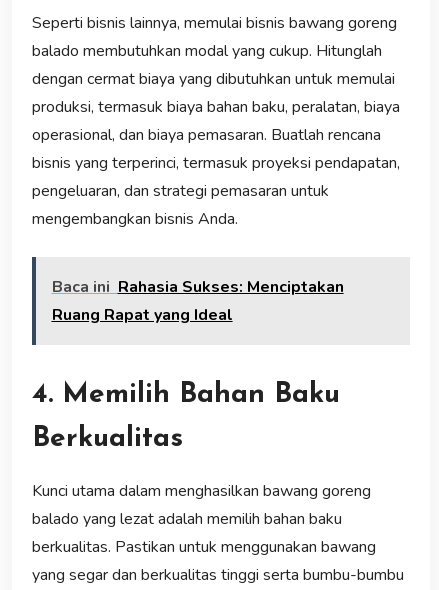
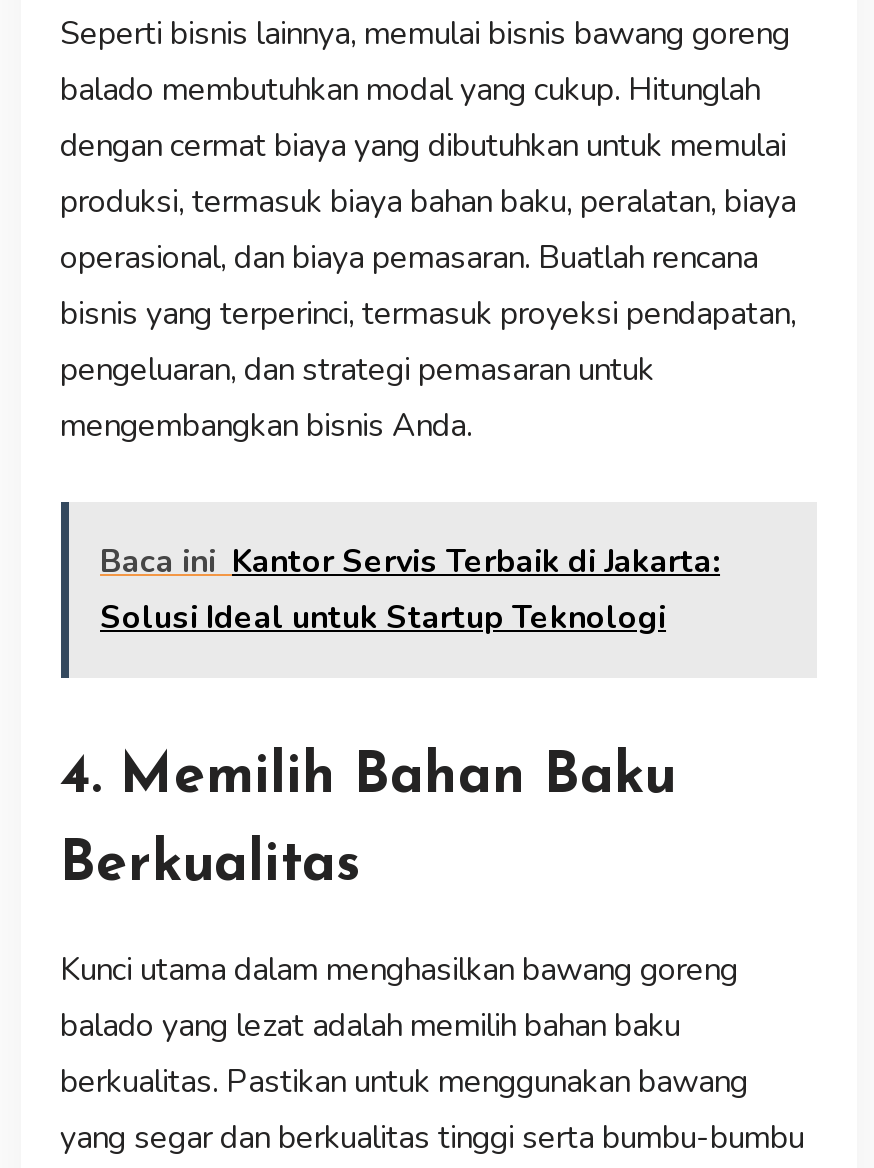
[51,276,343,326] Baca ini Rahasia Sukses: Menciptakan | Ruang Rapat yang Ideal -> [100,540,720,640] Baca ini Kantor Servis Terbaik di Jakarta: | Solusi Ideal untuk Startup Teknologi

